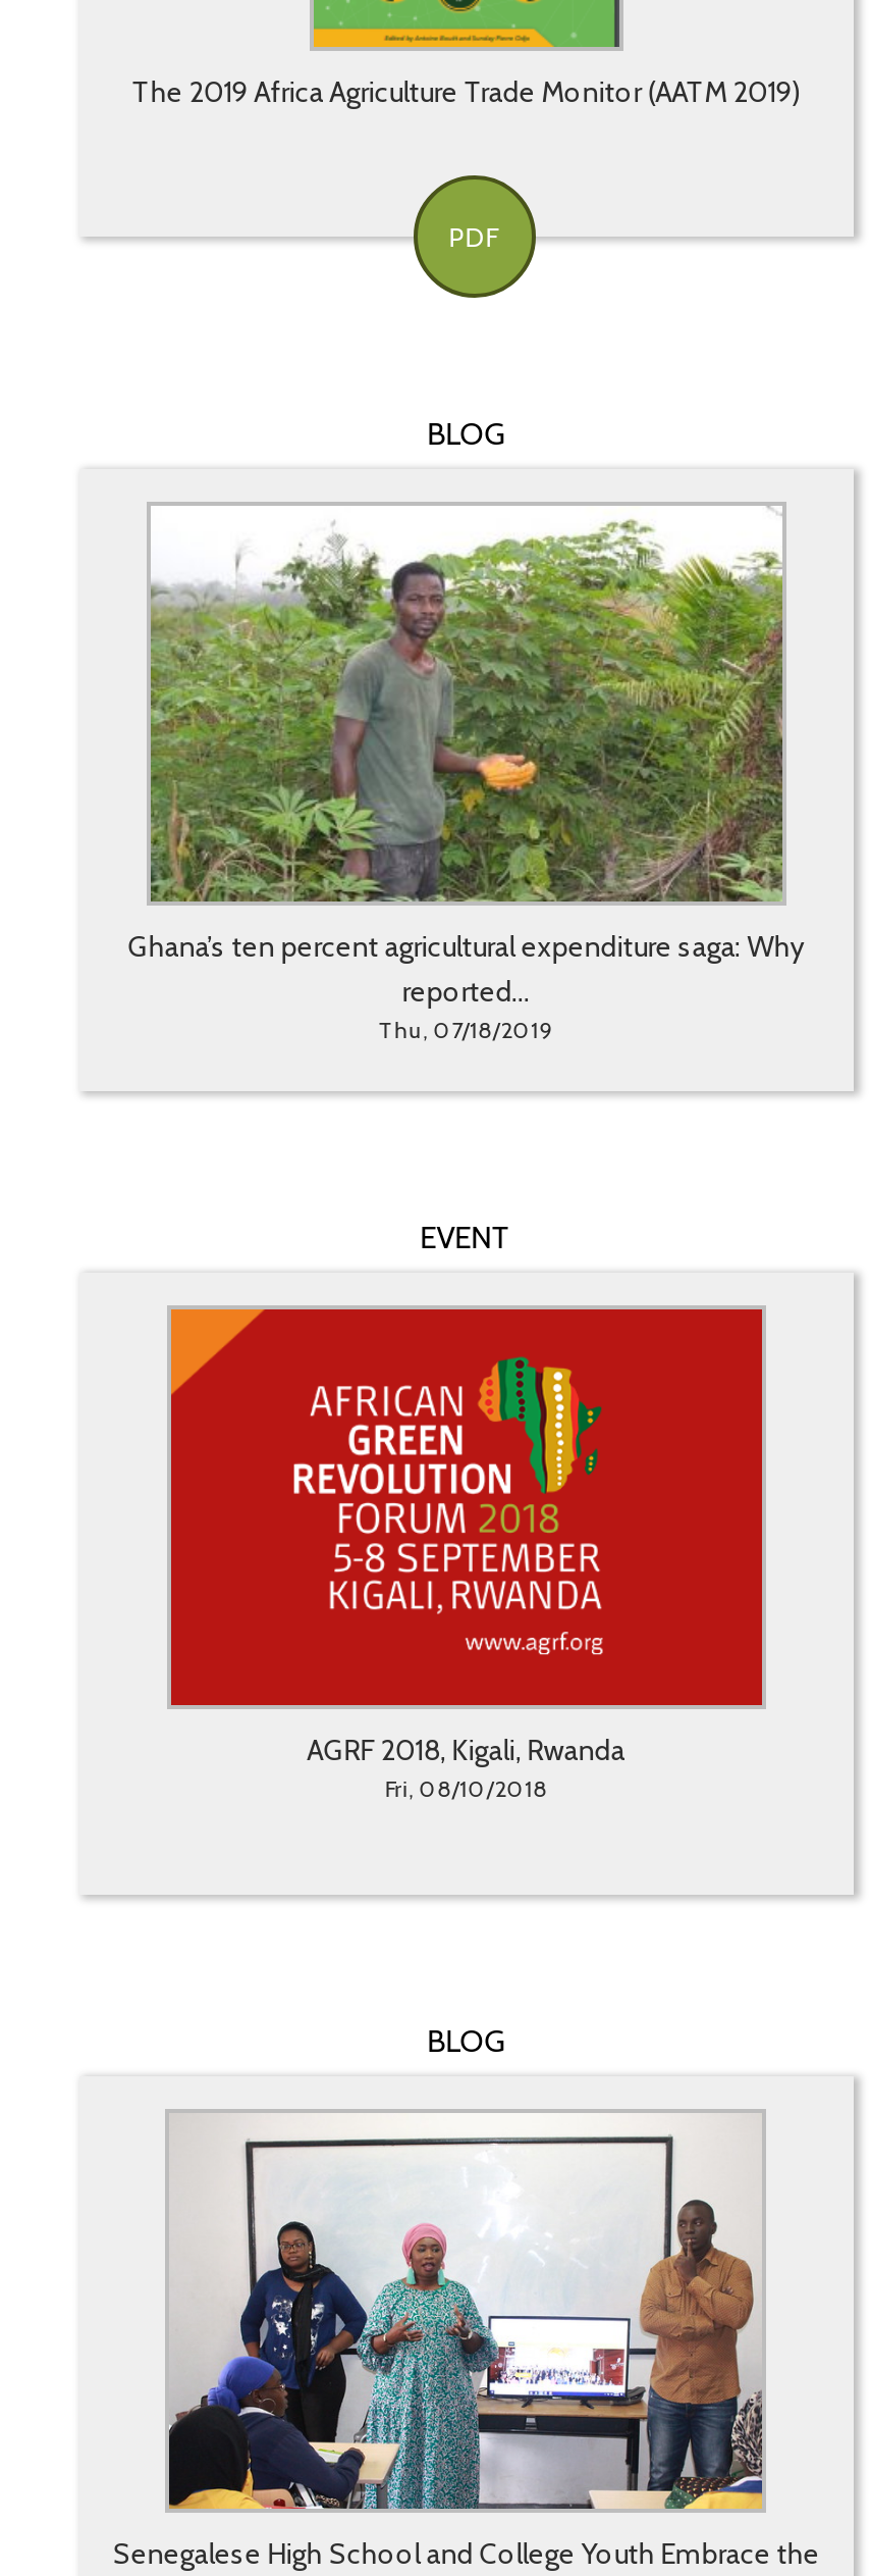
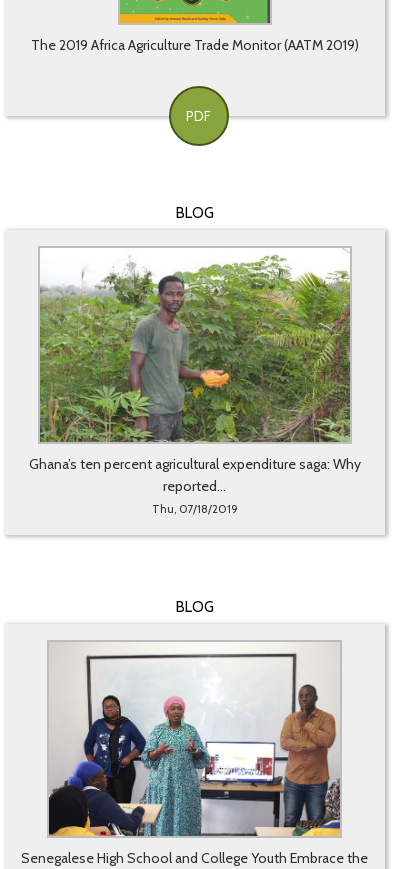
[420,1219,512,1255] EVENT -> none
[169,1307,764,1803] [image] | AGRF 2018, Kigali, Rwanda | Fri, 08/10/2018 -> none

